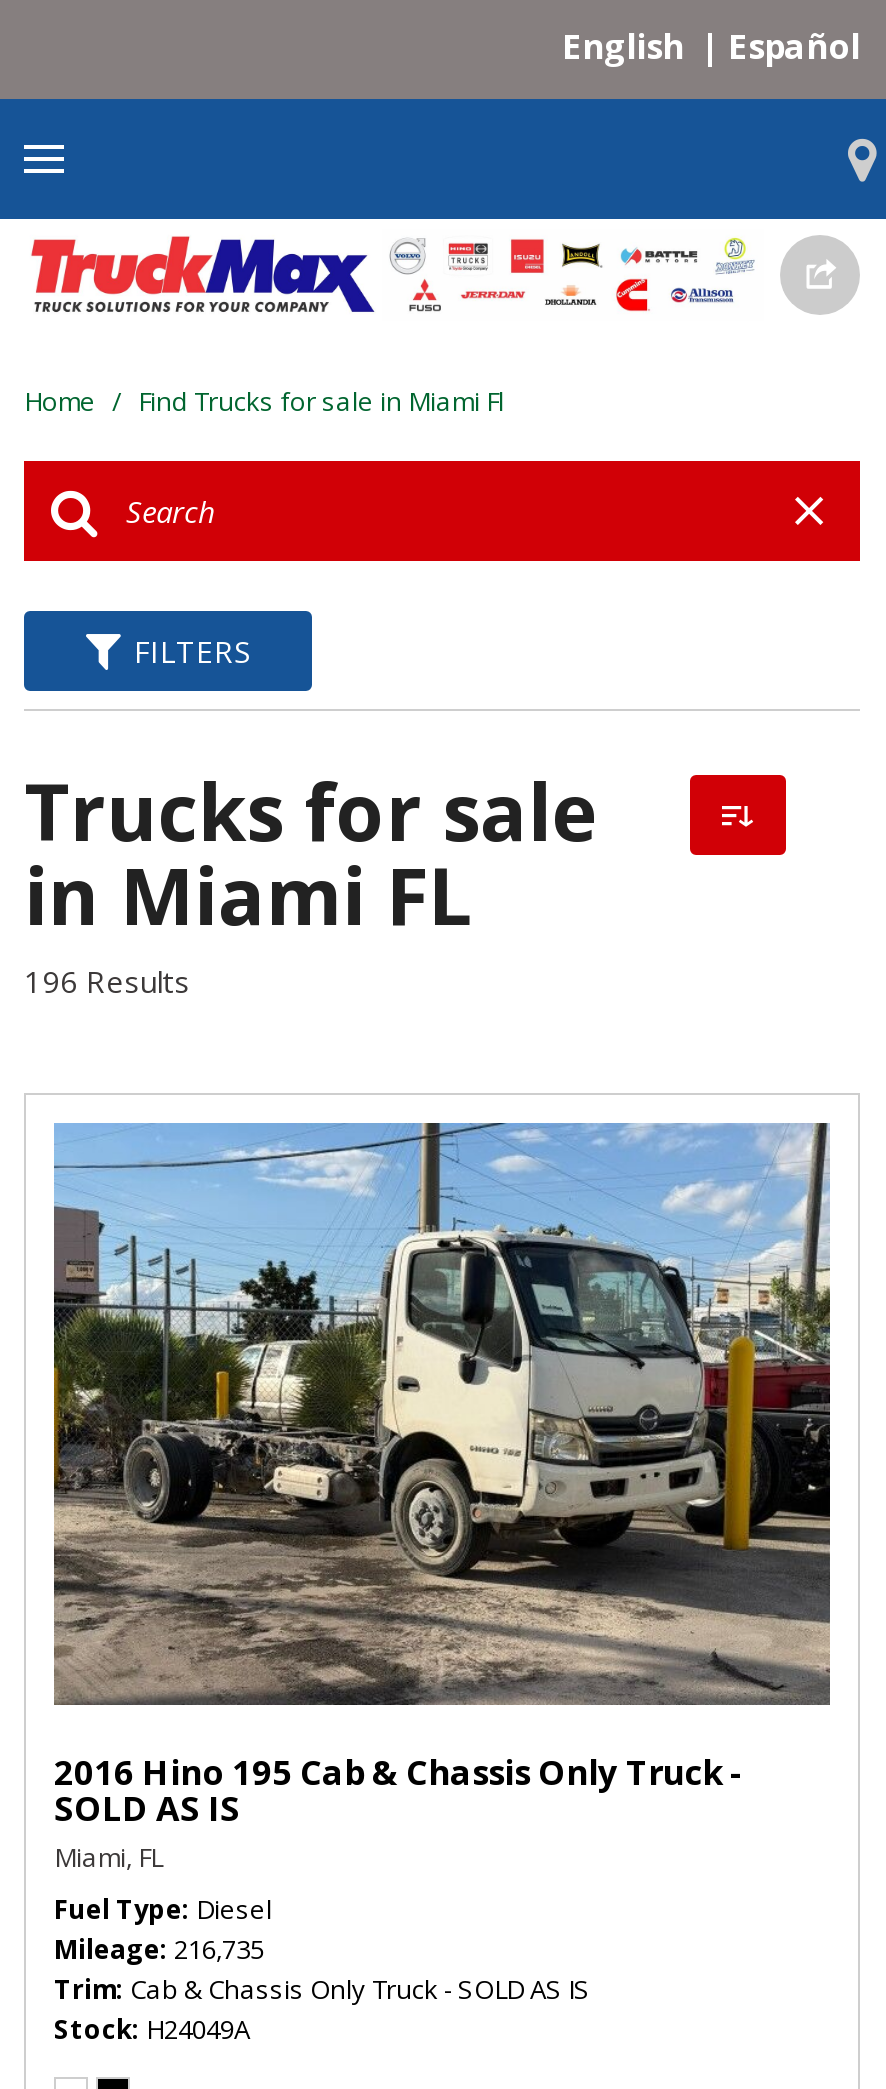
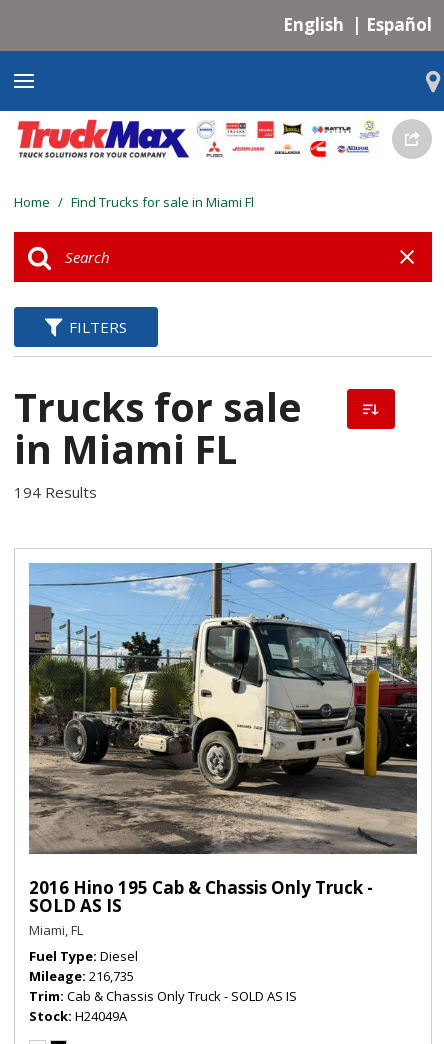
[24,961,190,1001] 196 Results -> [14,482,97,502] 194 Results

